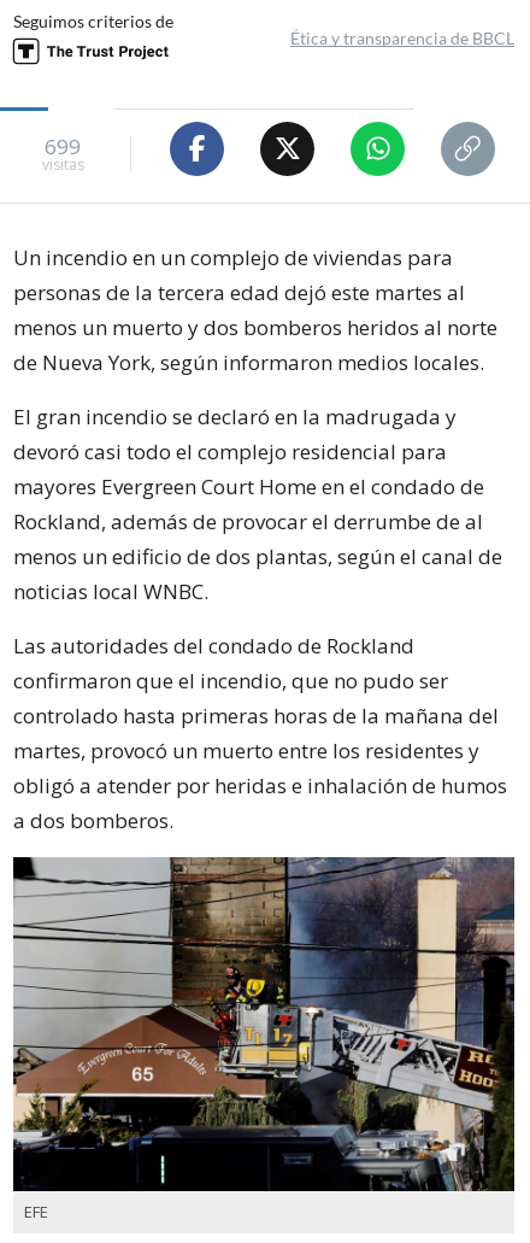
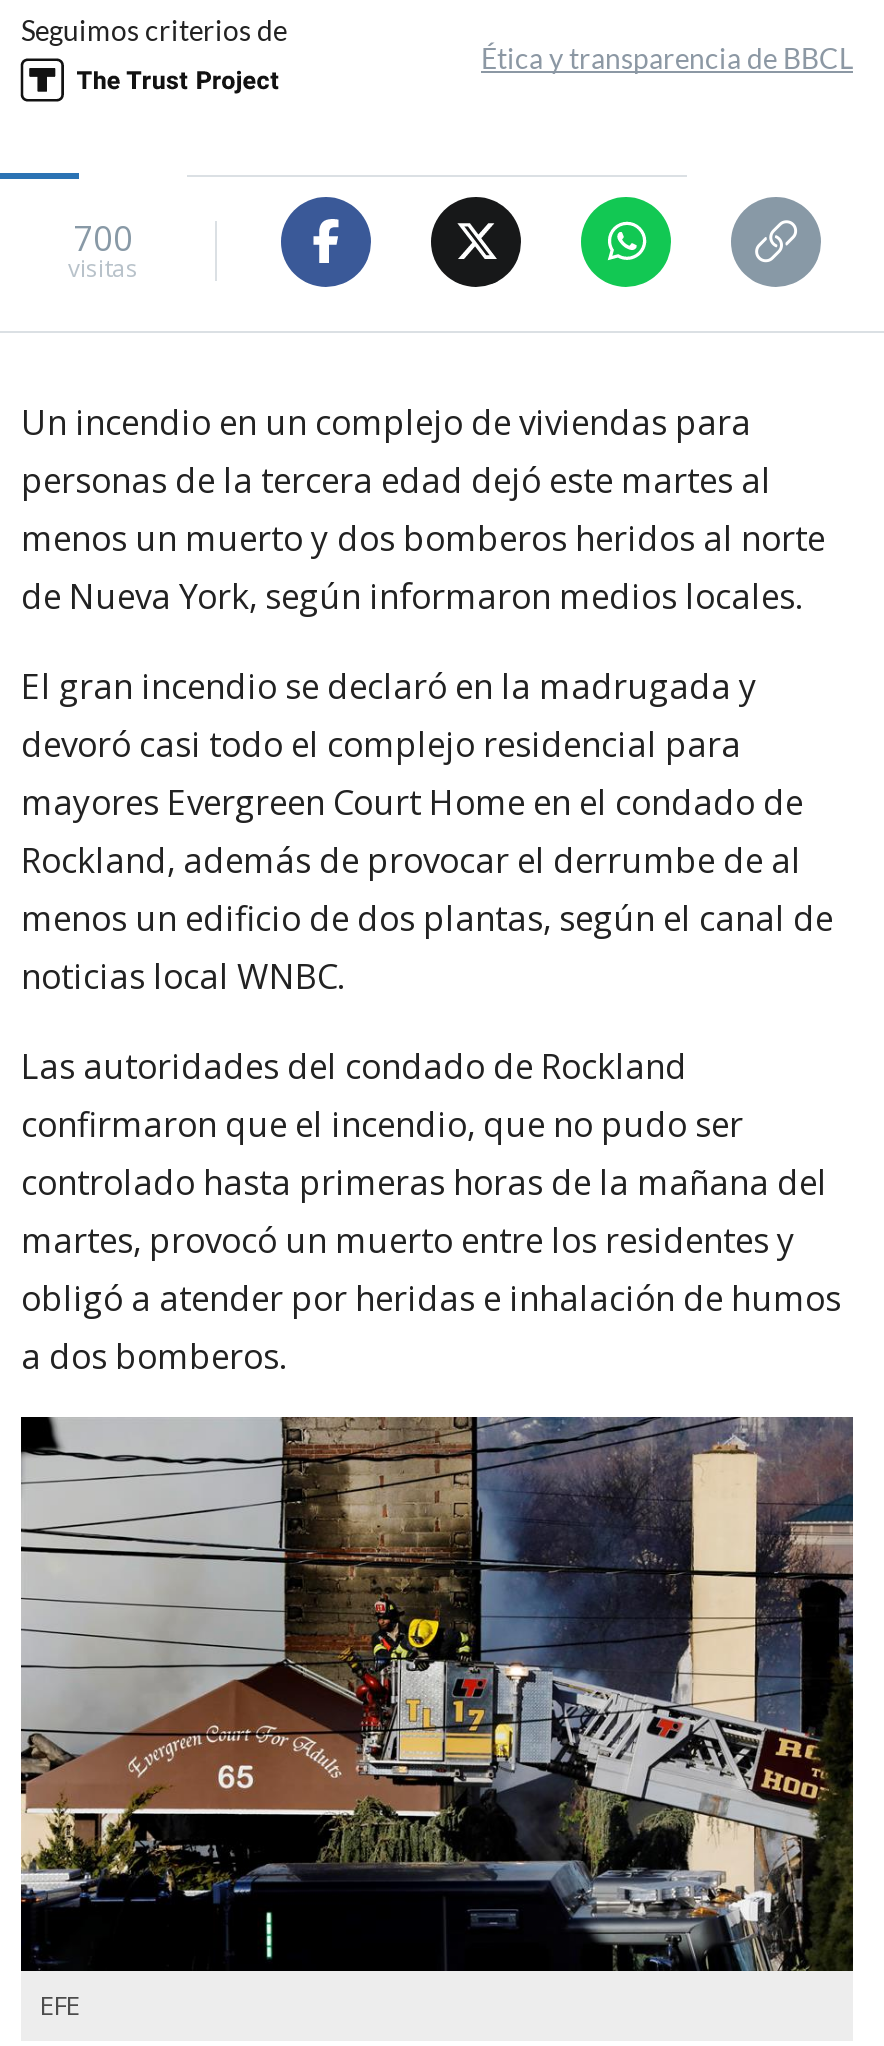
[45,133,81,161] 699 -> [73,216,133,262] 700

